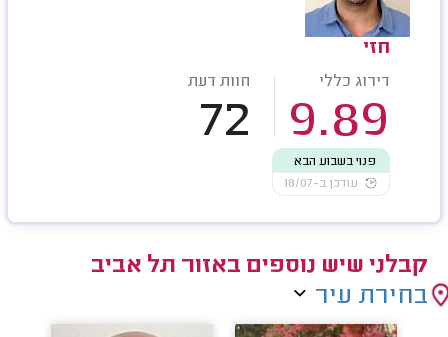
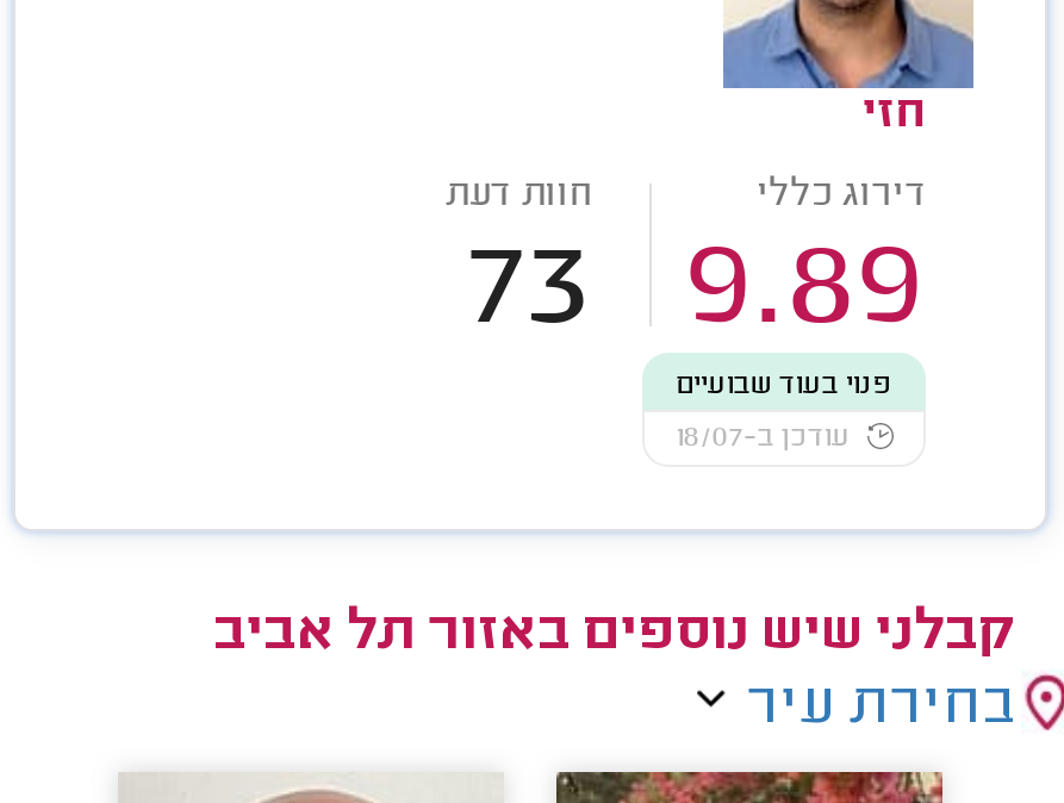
[199,93,390,153] 72 9.89 -> [467,221,927,364] 73 9.89
[294,155,376,169] פנוי בשבוע הבא -> [676,369,893,402] פנוי בעוד שבועיים

